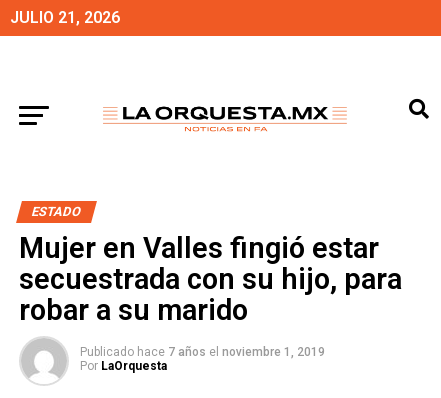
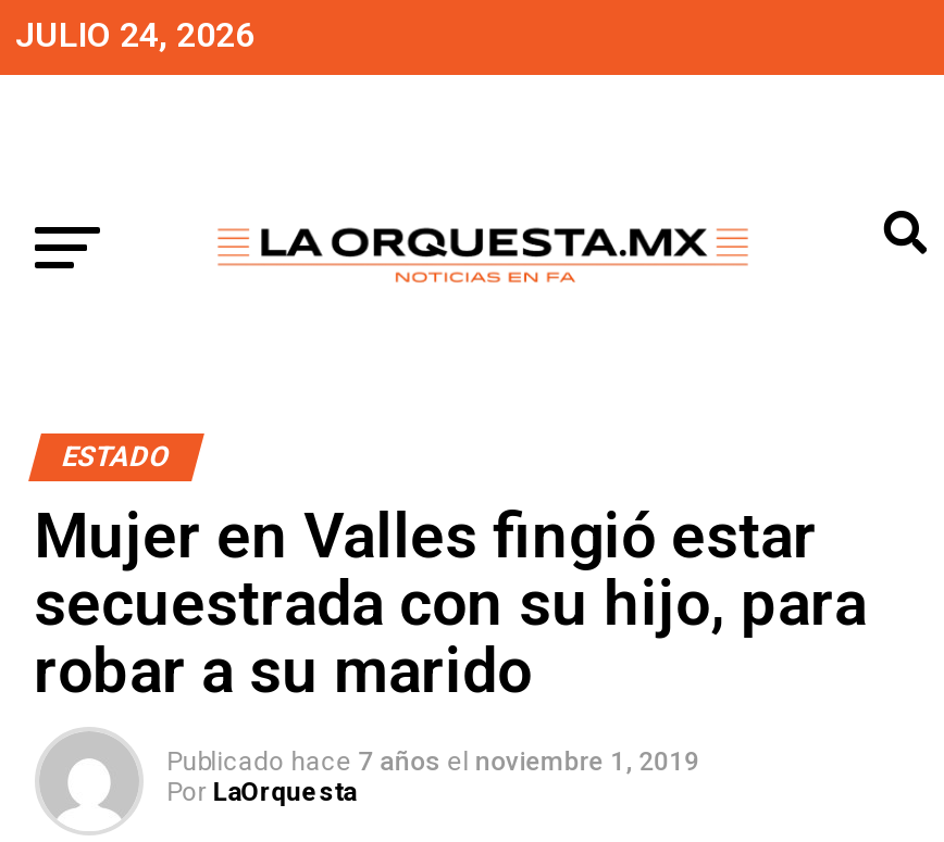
[10,8,120,27] JULIO 21, 2026 -> [15,14,254,55] JULIO 24, 2026

